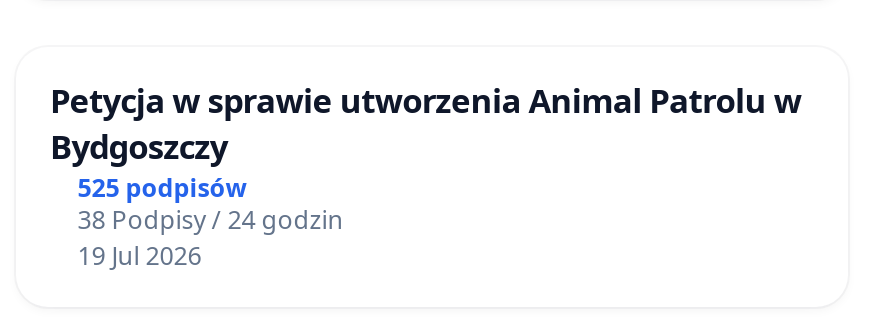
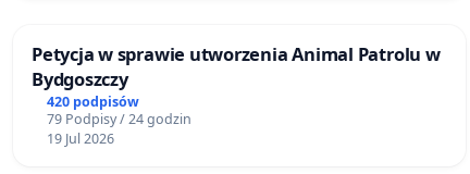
[78,171,248,205] 525 podpisów -> [47,93,139,111] 420 podpisów
[78,203,344,237] 38 Podpisy / 24 godzin -> [47,110,191,129] 79 Podpisy / 24 godzin

